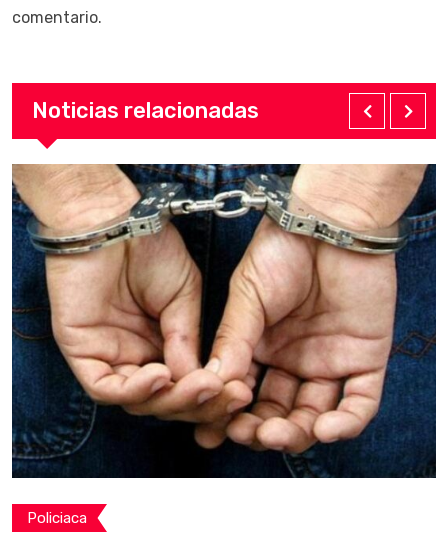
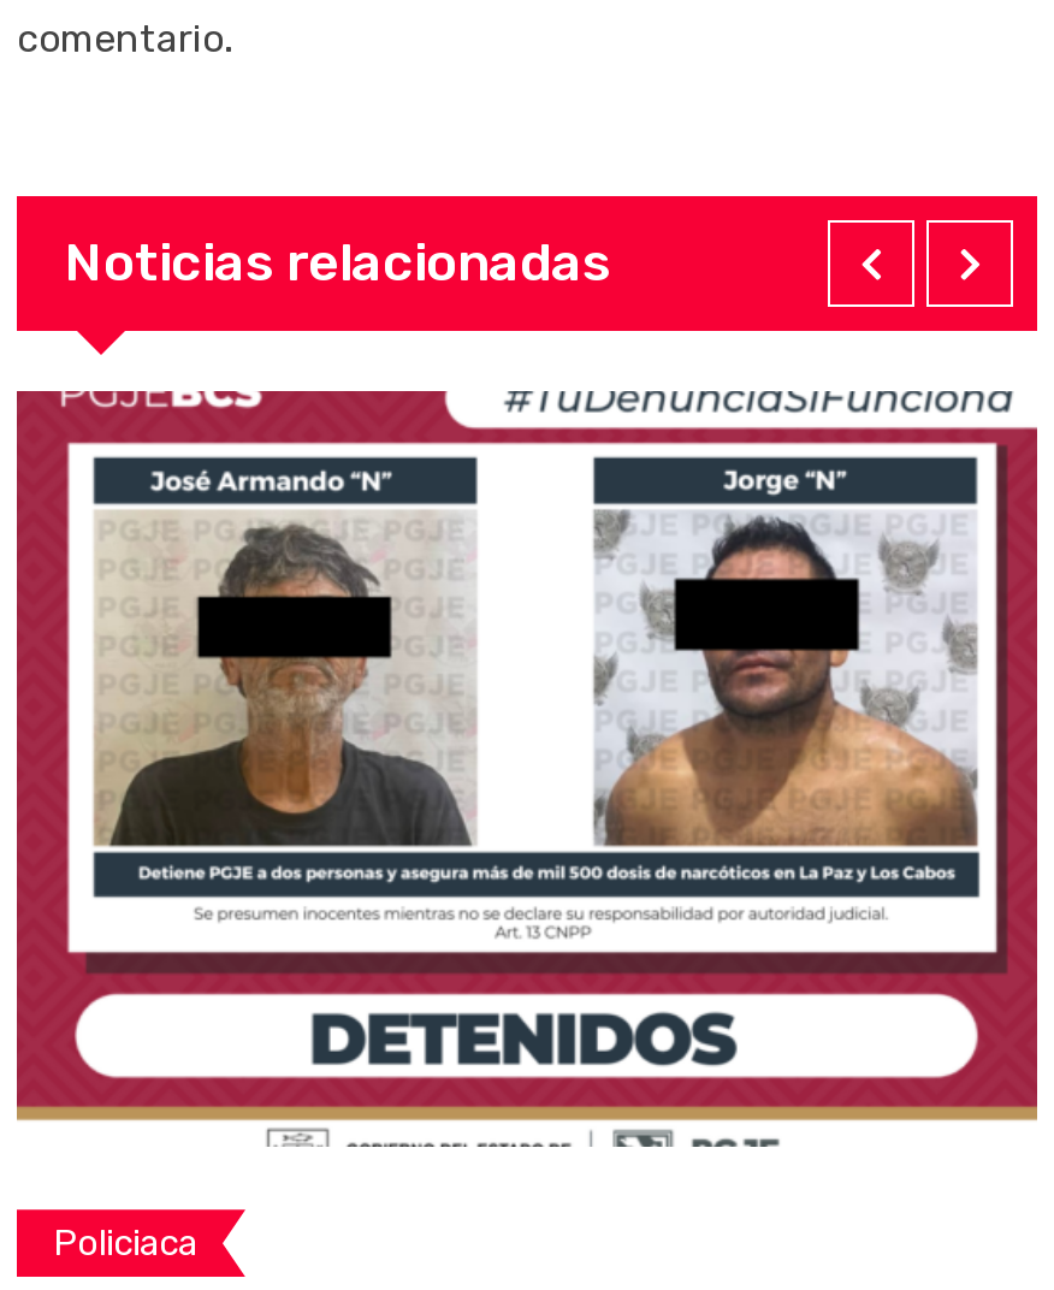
[11,163,437,479] [image] -> [14,389,1040,1147] [image]

